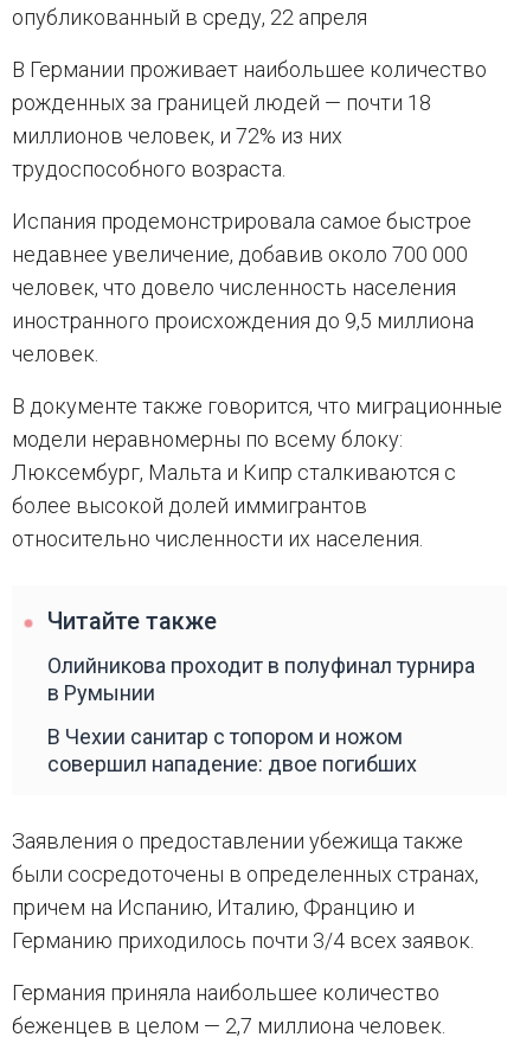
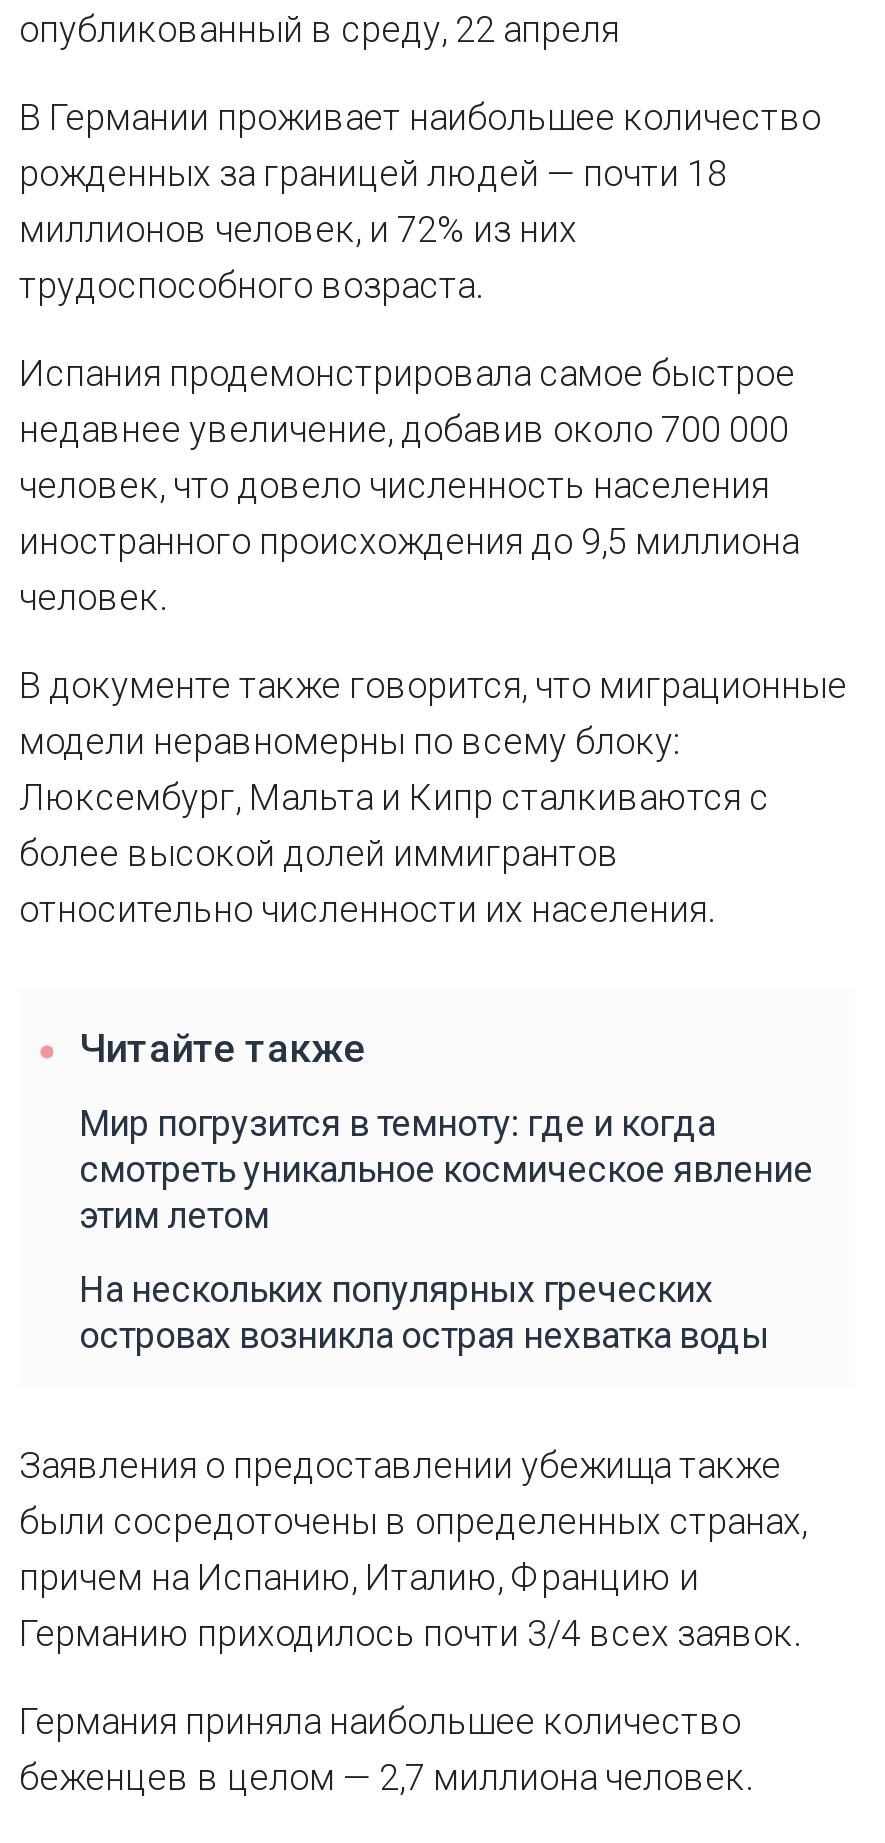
[47,653,475,705] Олийникова проходит в полуфинал турнира | в Румынии -> [79,1102,813,1236] Мир погрузится в темноту: где и когда | смотреть уникальное космическое явление | этим летом
[47,724,417,776] В Чехии санитар с топором и ножом | совершил нападение: двое погибших -> [79,1268,769,1356] На нескольких популярных греческих | островах возникла острая нехватка воды

